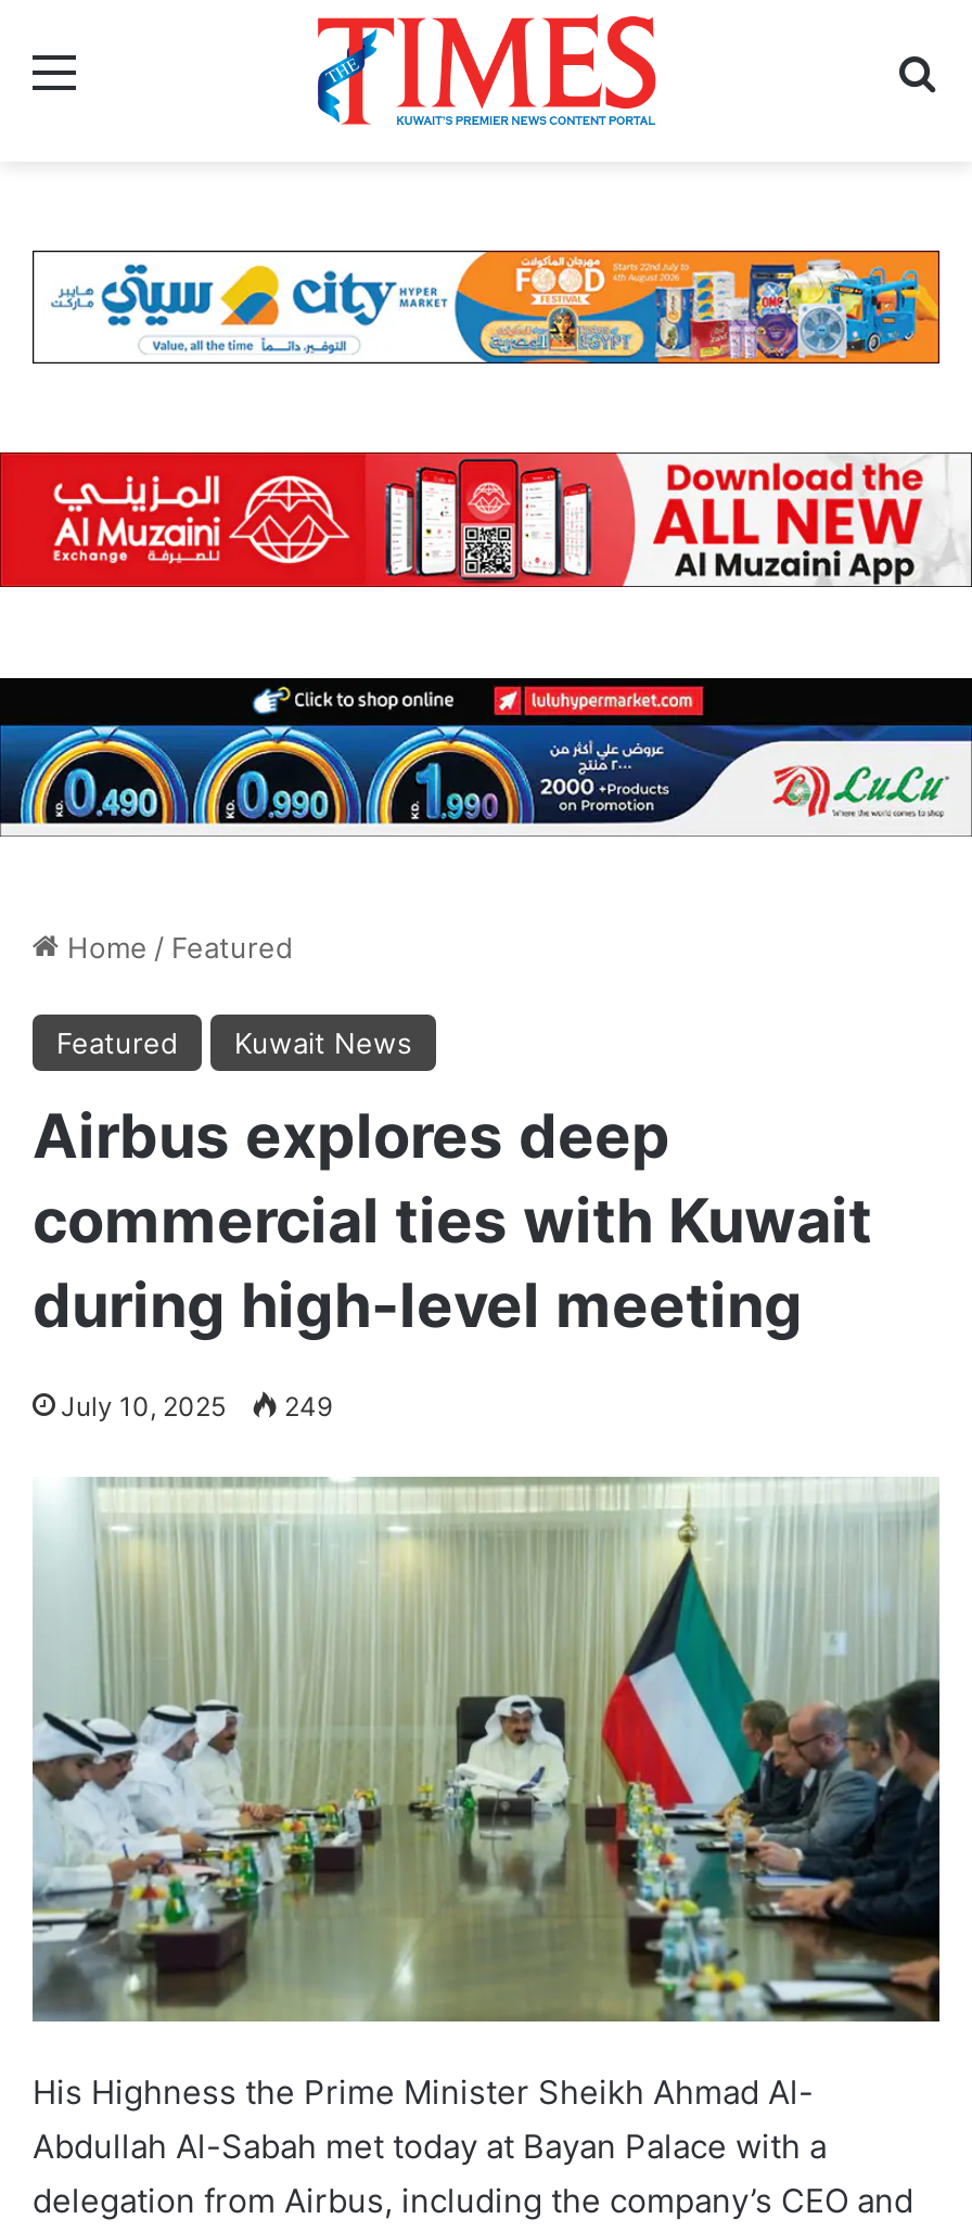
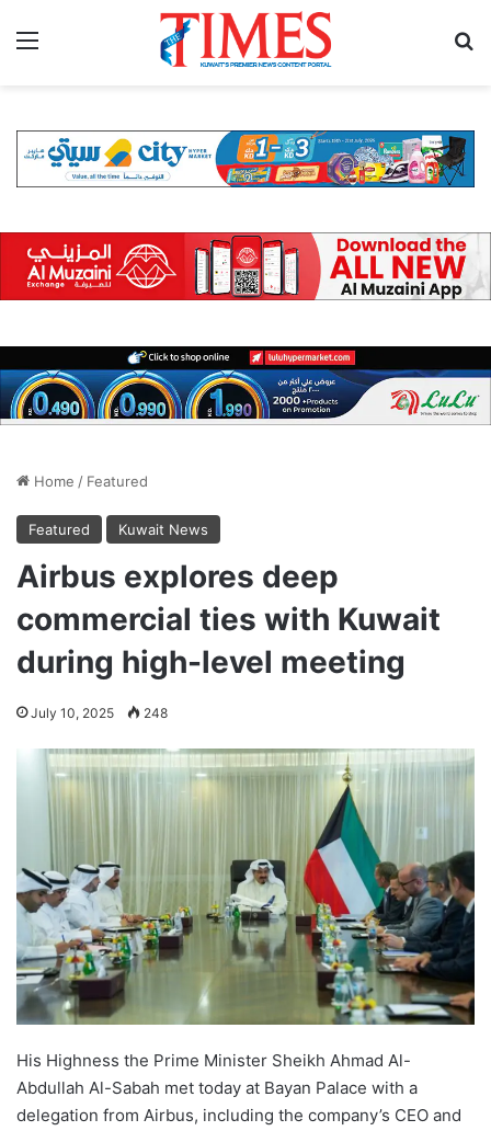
[89,248,942,366] [image] -> [42,129,476,188] [image]
[61,1389,332,1421] July 10, 2025 249 -> [31,705,168,722] July 10, 2025 248

